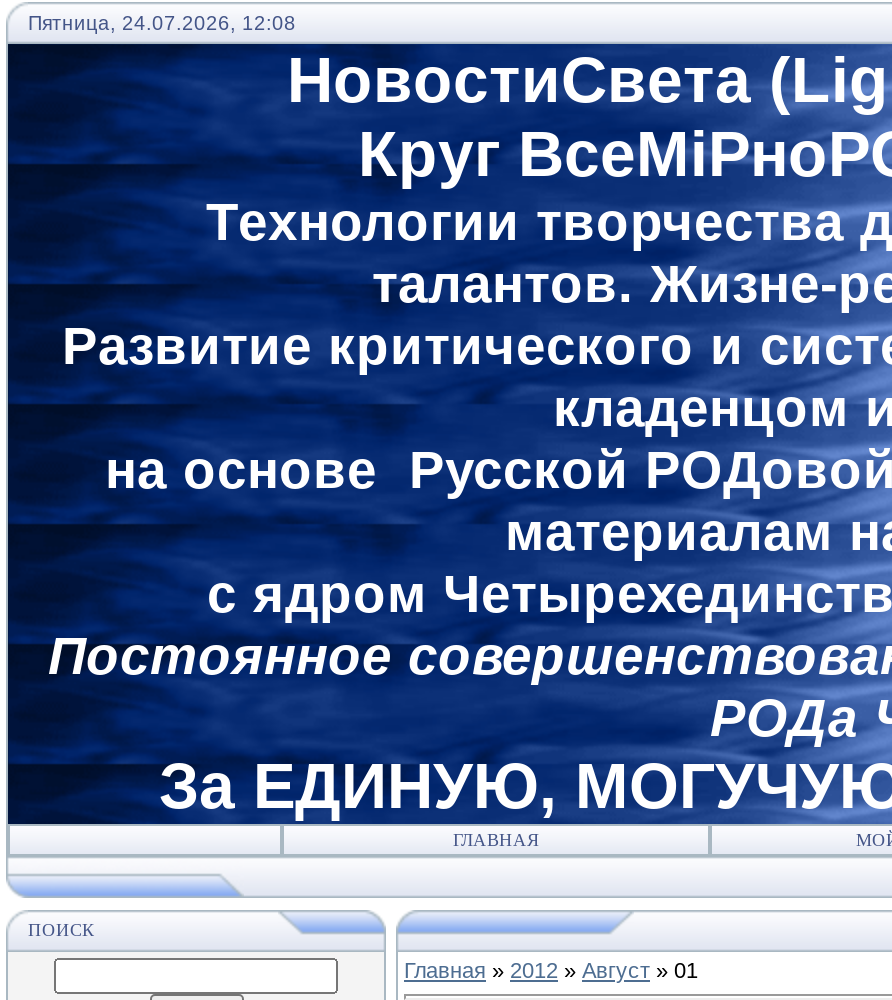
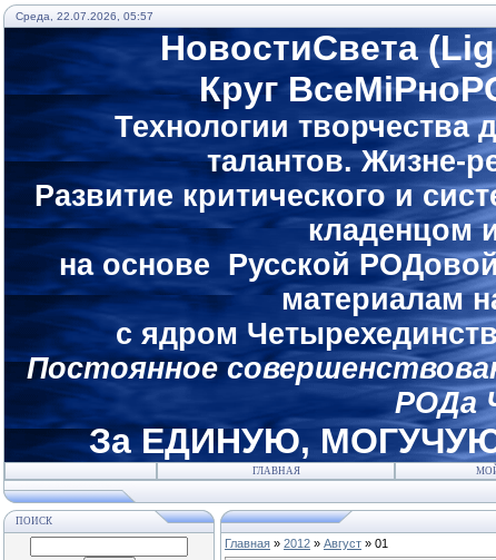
[28,12,296,34] Пятница, 24.07.2026, 12:08 -> [16,10,153,22] Среда, 22.07.2026, 05:57

